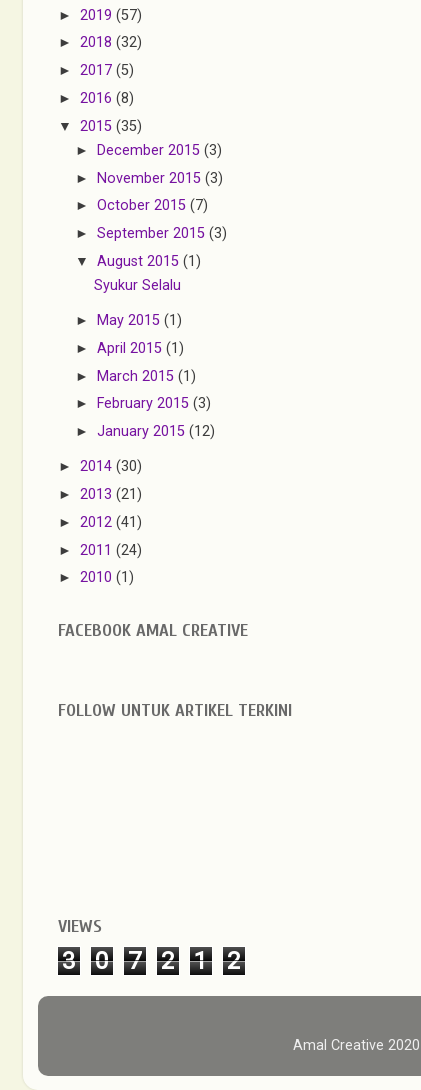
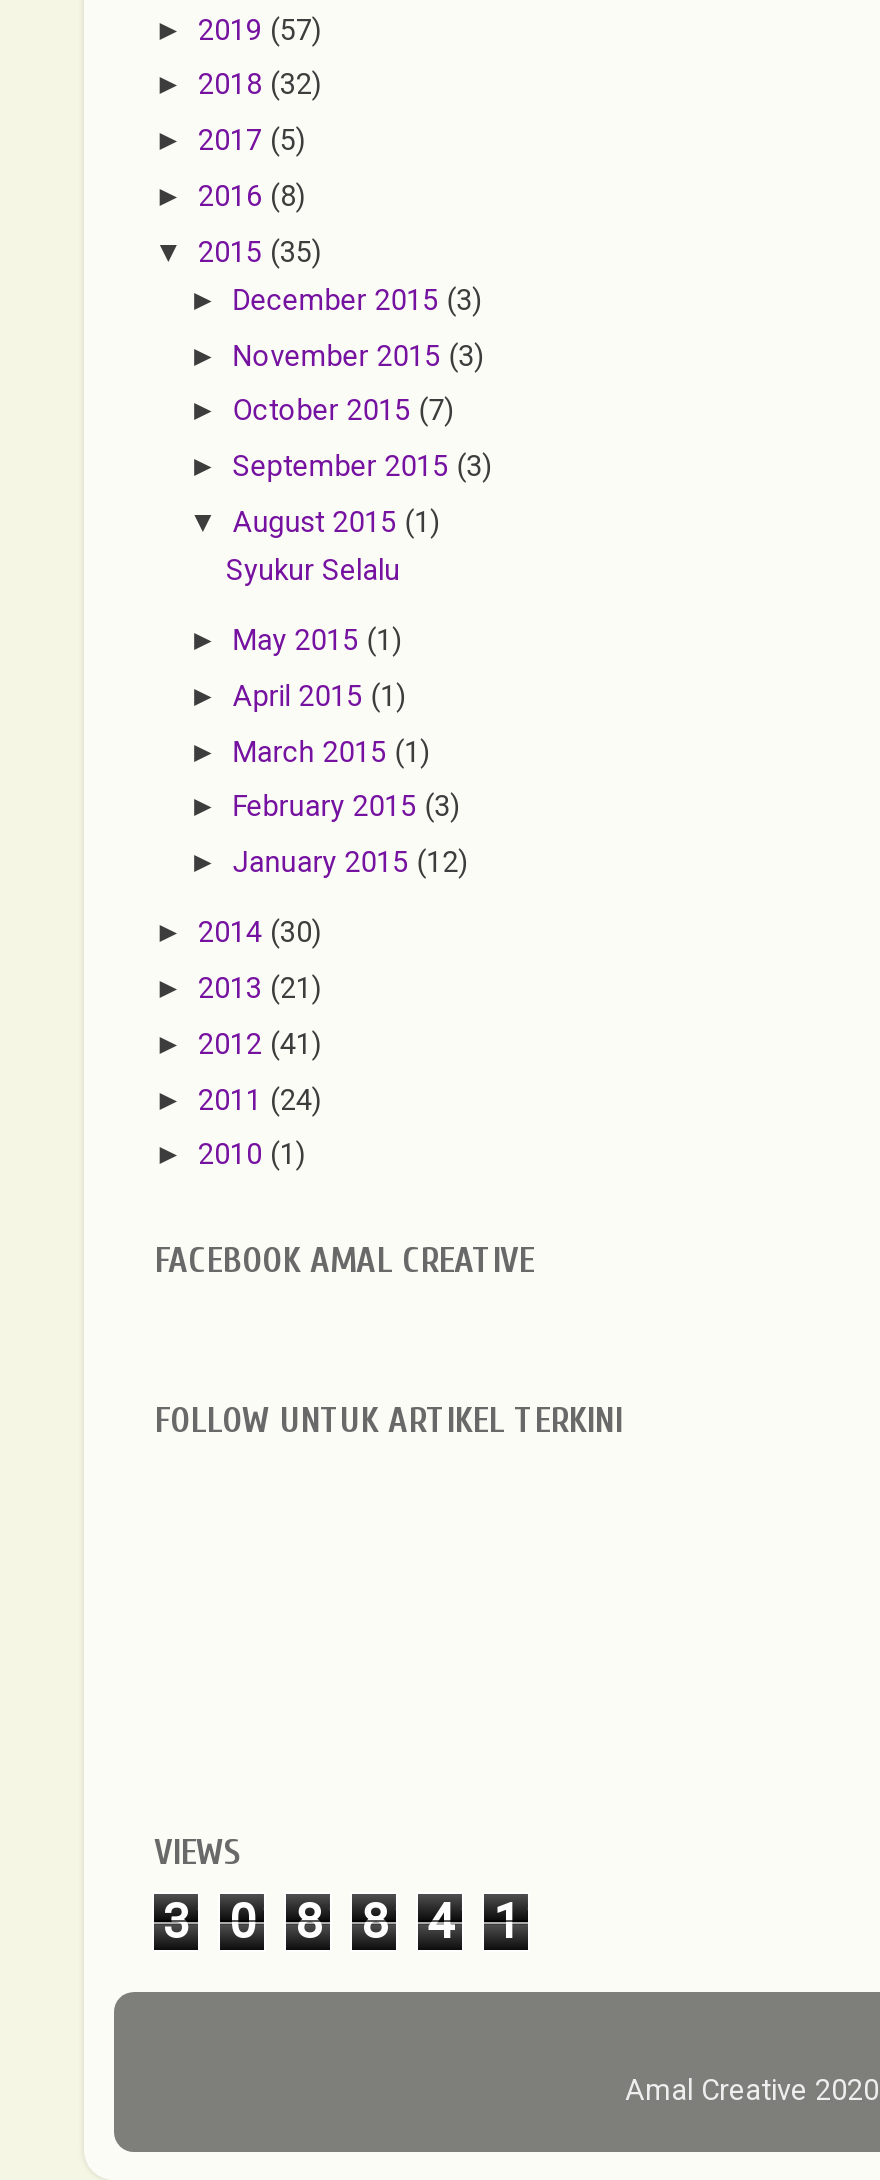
[128,947,174,975] 7 | 2 -> [295,1894,453,1950] 8 | 8 | 4
[227,947,240,975] 2 -> none

